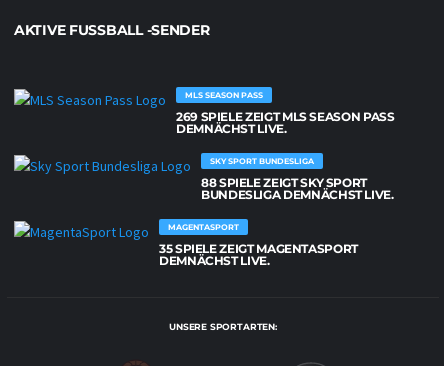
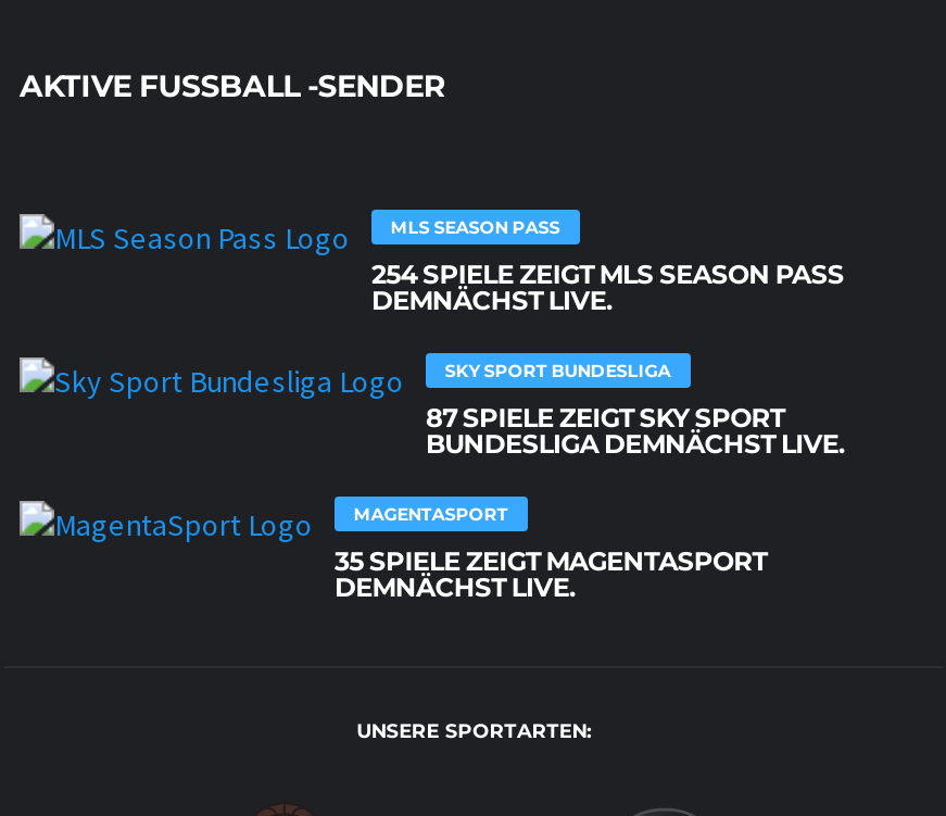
[176,109,394,124] 269 SPIELE ZEIGT MLS SEASON PASS -> [371,258,844,291] 254 SPIELE ZEIGT MLS SEASON PASS
[201,175,367,190] 88 SPIELE ZEIGT SKY SPORT -> [426,402,784,434] 87 SPIELE ZEIGT SKY SPORT

